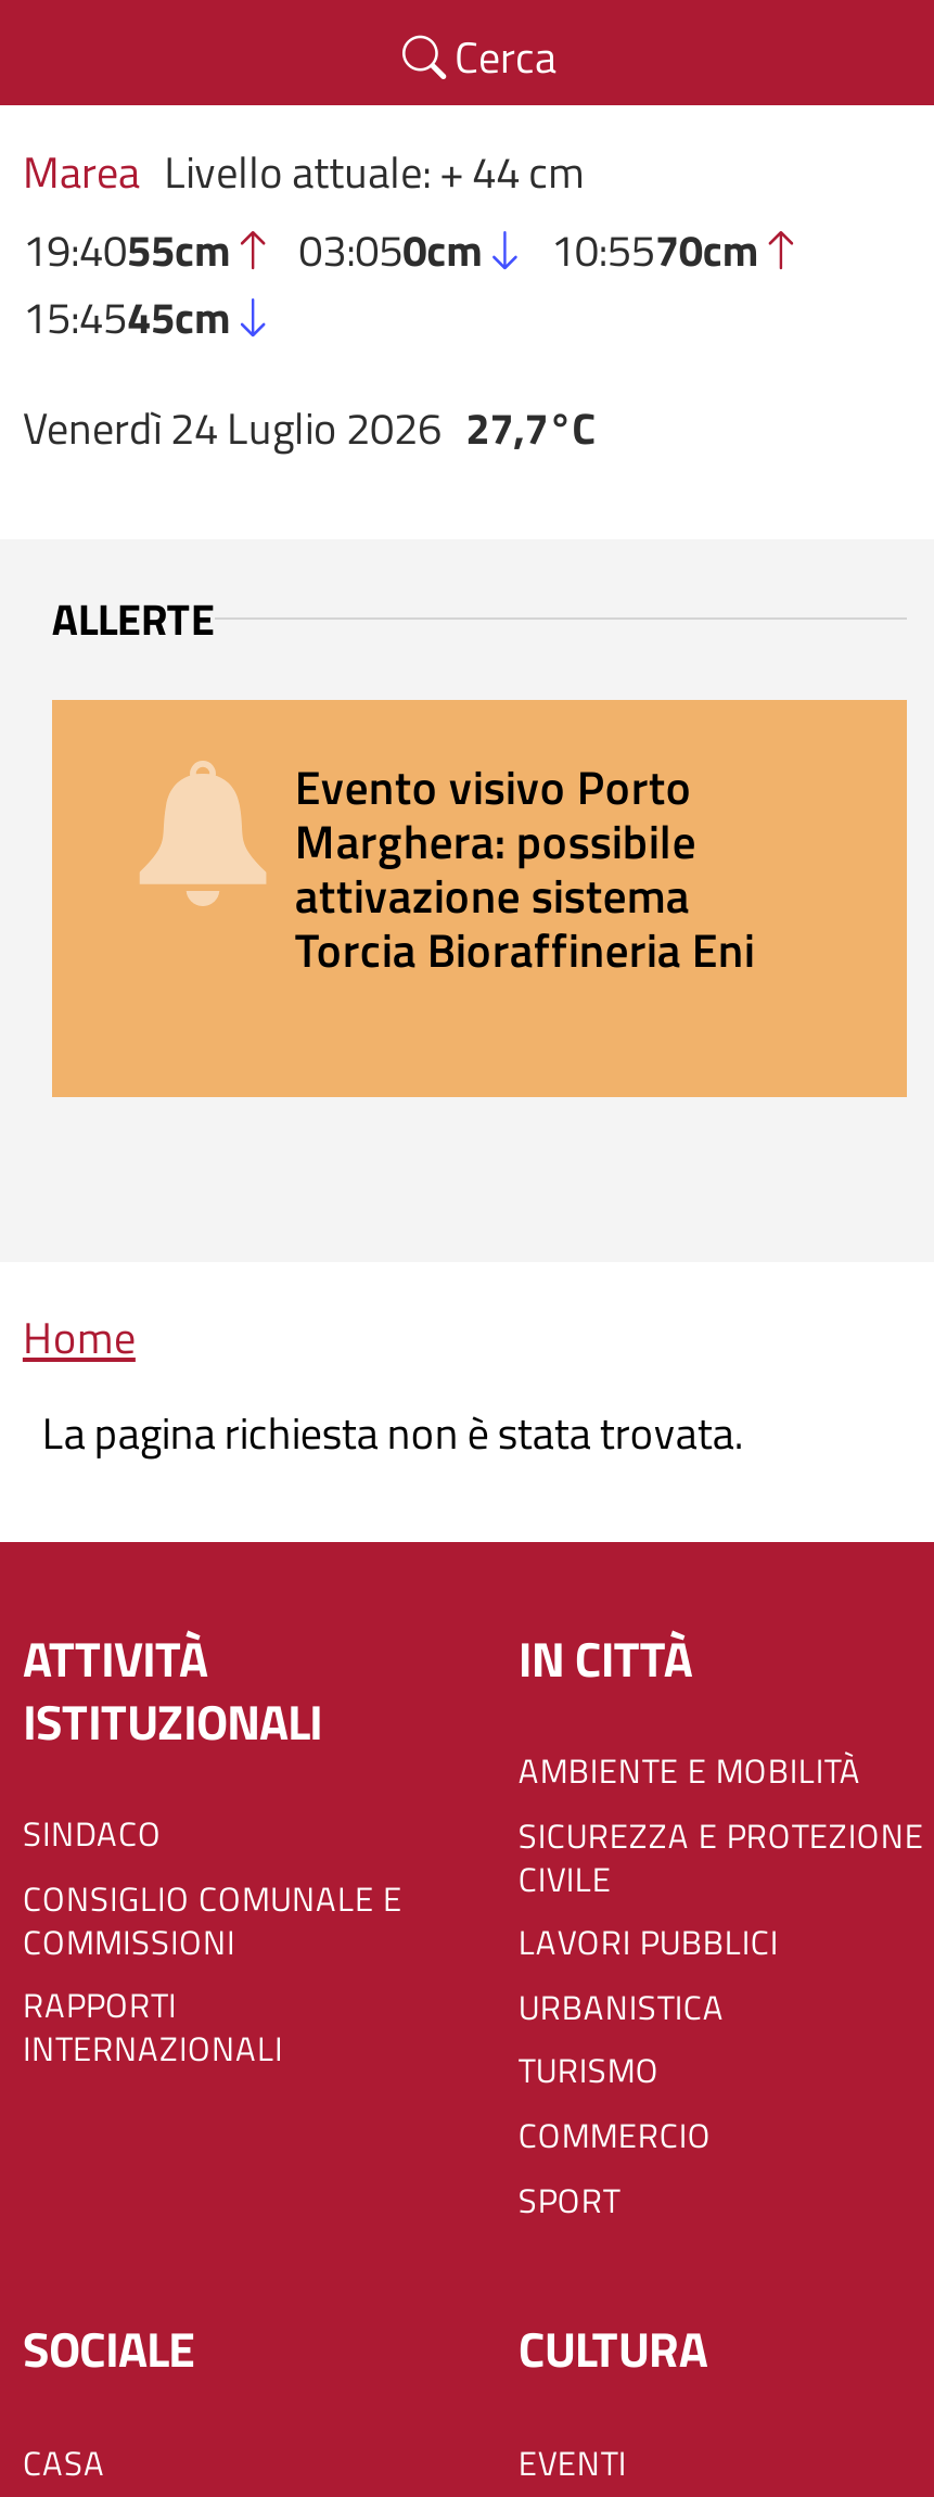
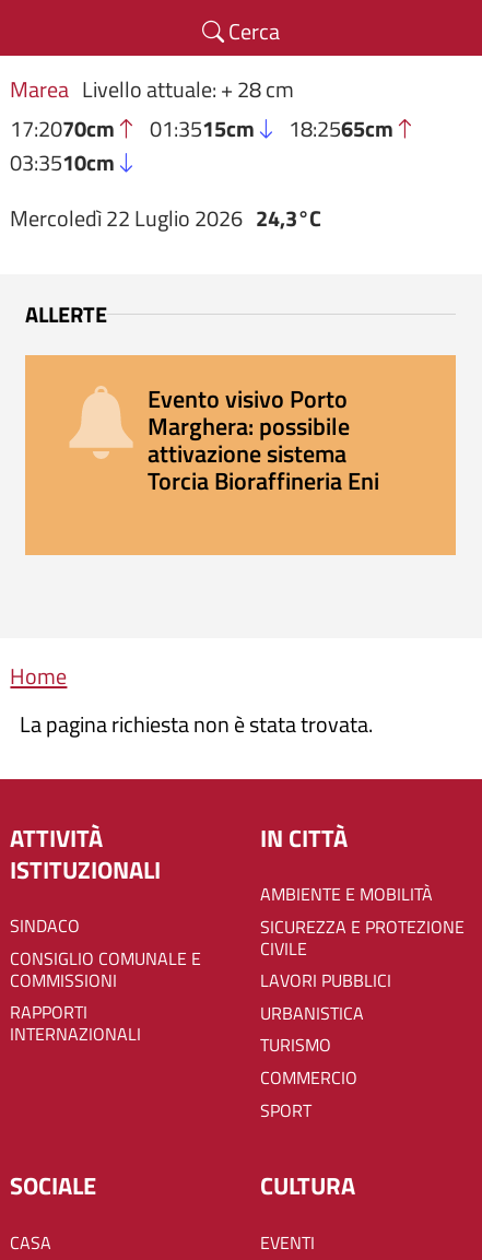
[23,138,759,351] Marea Livello attuale: + 44 cm | 19:4055cm | 03:050cm | 10:5570cm | 15:4545cm -> [10,72,393,179] Marea Livello attuale: + 28 cm | 17:2070cm | 01:3515cm | 18:2565cm | 03:3510cm
[23,395,596,462] Venerdì 24 Luglio 2026 27,7°C -> [10,201,321,235] Mercoledì 22 Luglio 2026 24,3°C

